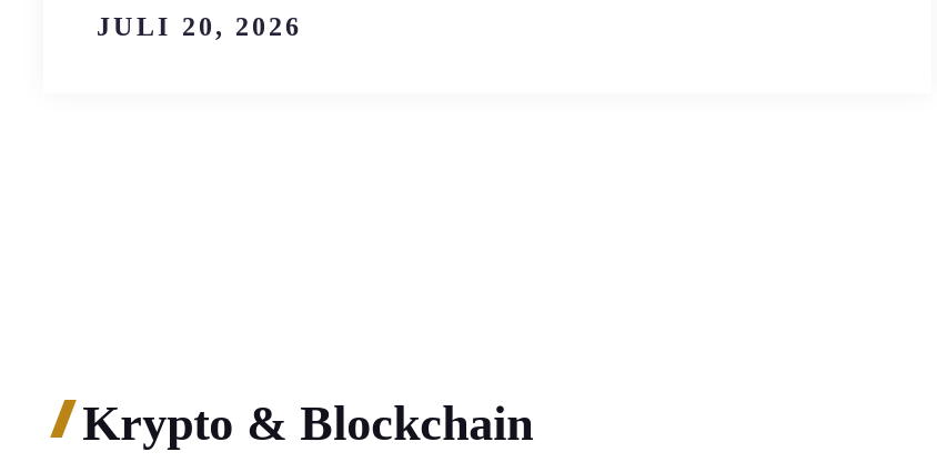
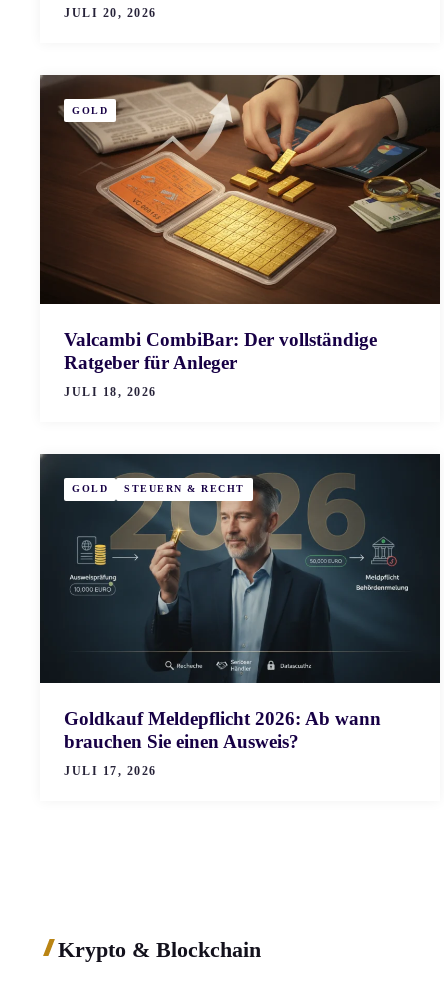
none -> [39,74,441,305] [image] | GOLD
none -> [39,453,441,684] [image] | GOLD | STEUERN & RECHT
none -> [64,329,377,399] Valcambi CombiBar: Der vollständige | Ratgeber für Anleger | JULI 18, 2026
none -> [64,707,381,777] Goldkauf Meldepflicht 2026: Ab wann | brauchen Sie einen Ausweis? | JULI 17, 2026

